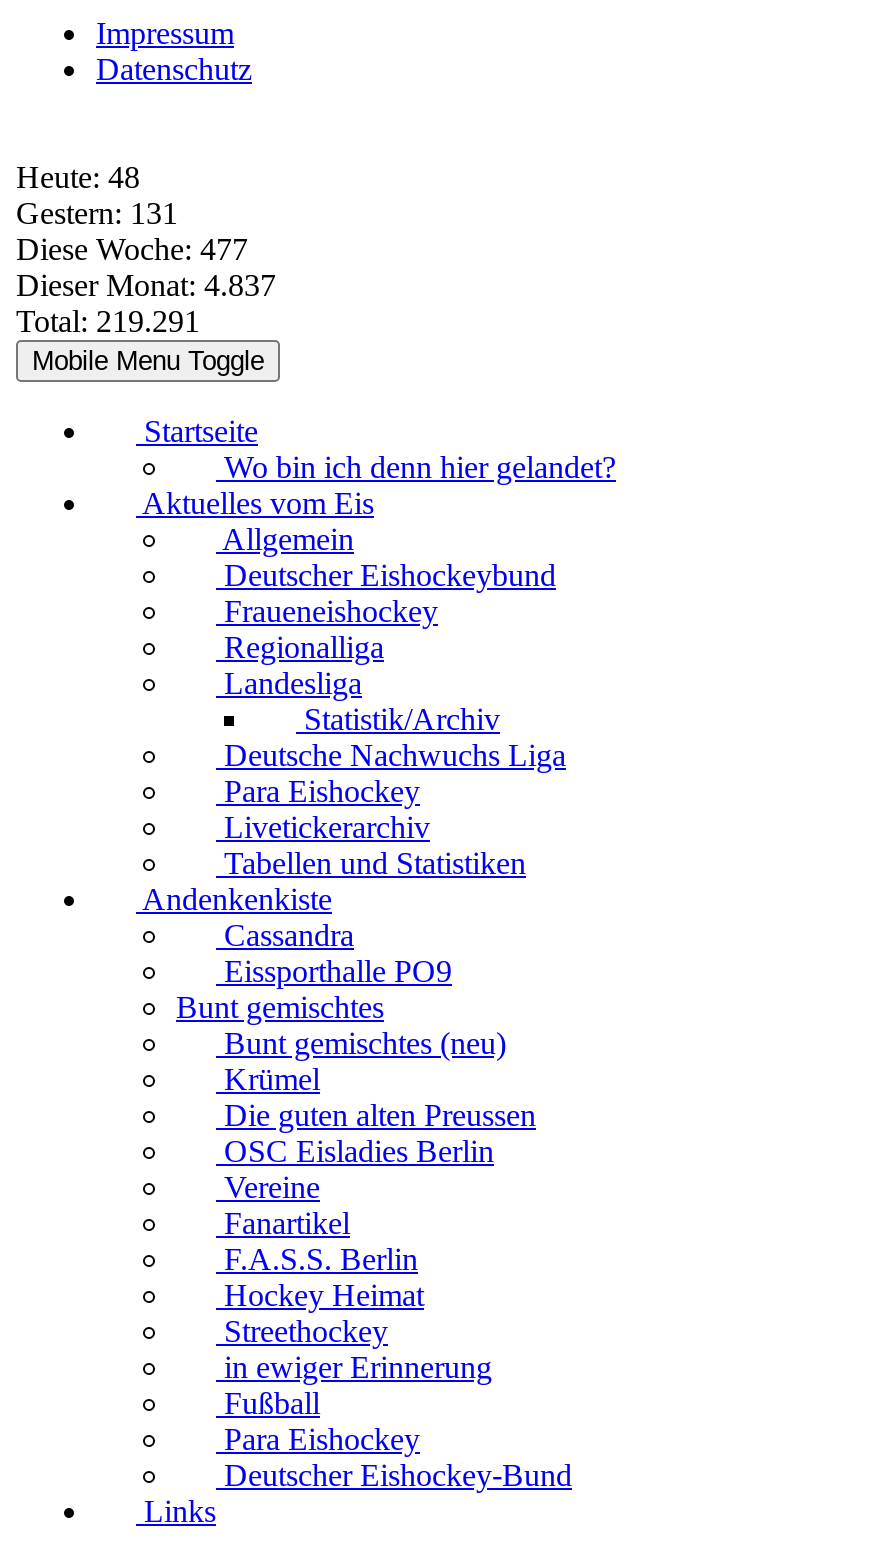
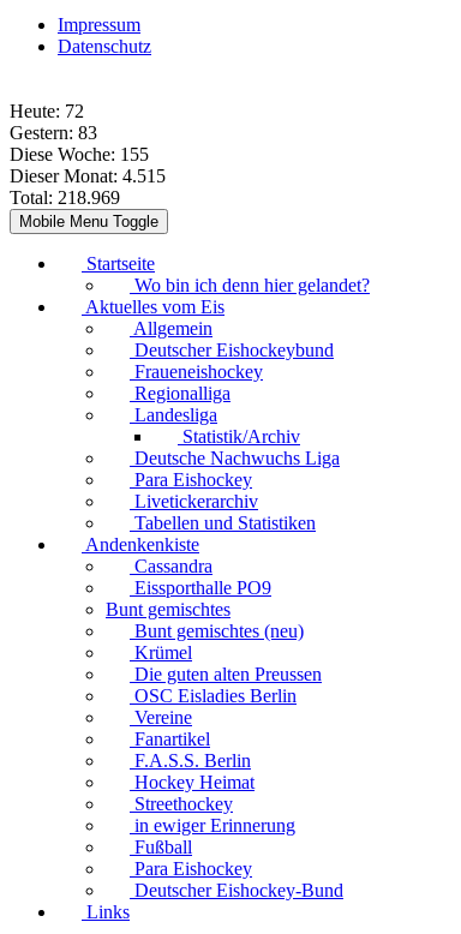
[16,159,140,193] Heute: 48 -> [10,100,84,121] Heute: 72
[16,195,178,229] Gestern: 131 -> [10,122,97,142] Gestern: 83
[16,231,248,265] Diese Woche: 477 -> [10,144,149,164] Diese Woche: 155
[16,267,276,301] Dieser Monat: 4.837 -> [10,165,166,186] Dieser Monat: 4.515
[16,303,200,337] Total: 219.291 -> [10,187,120,207] Total: 218.969

